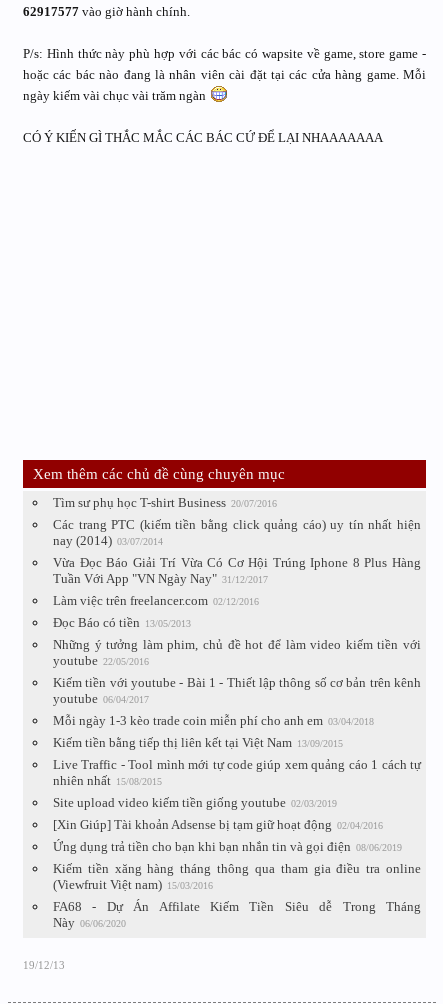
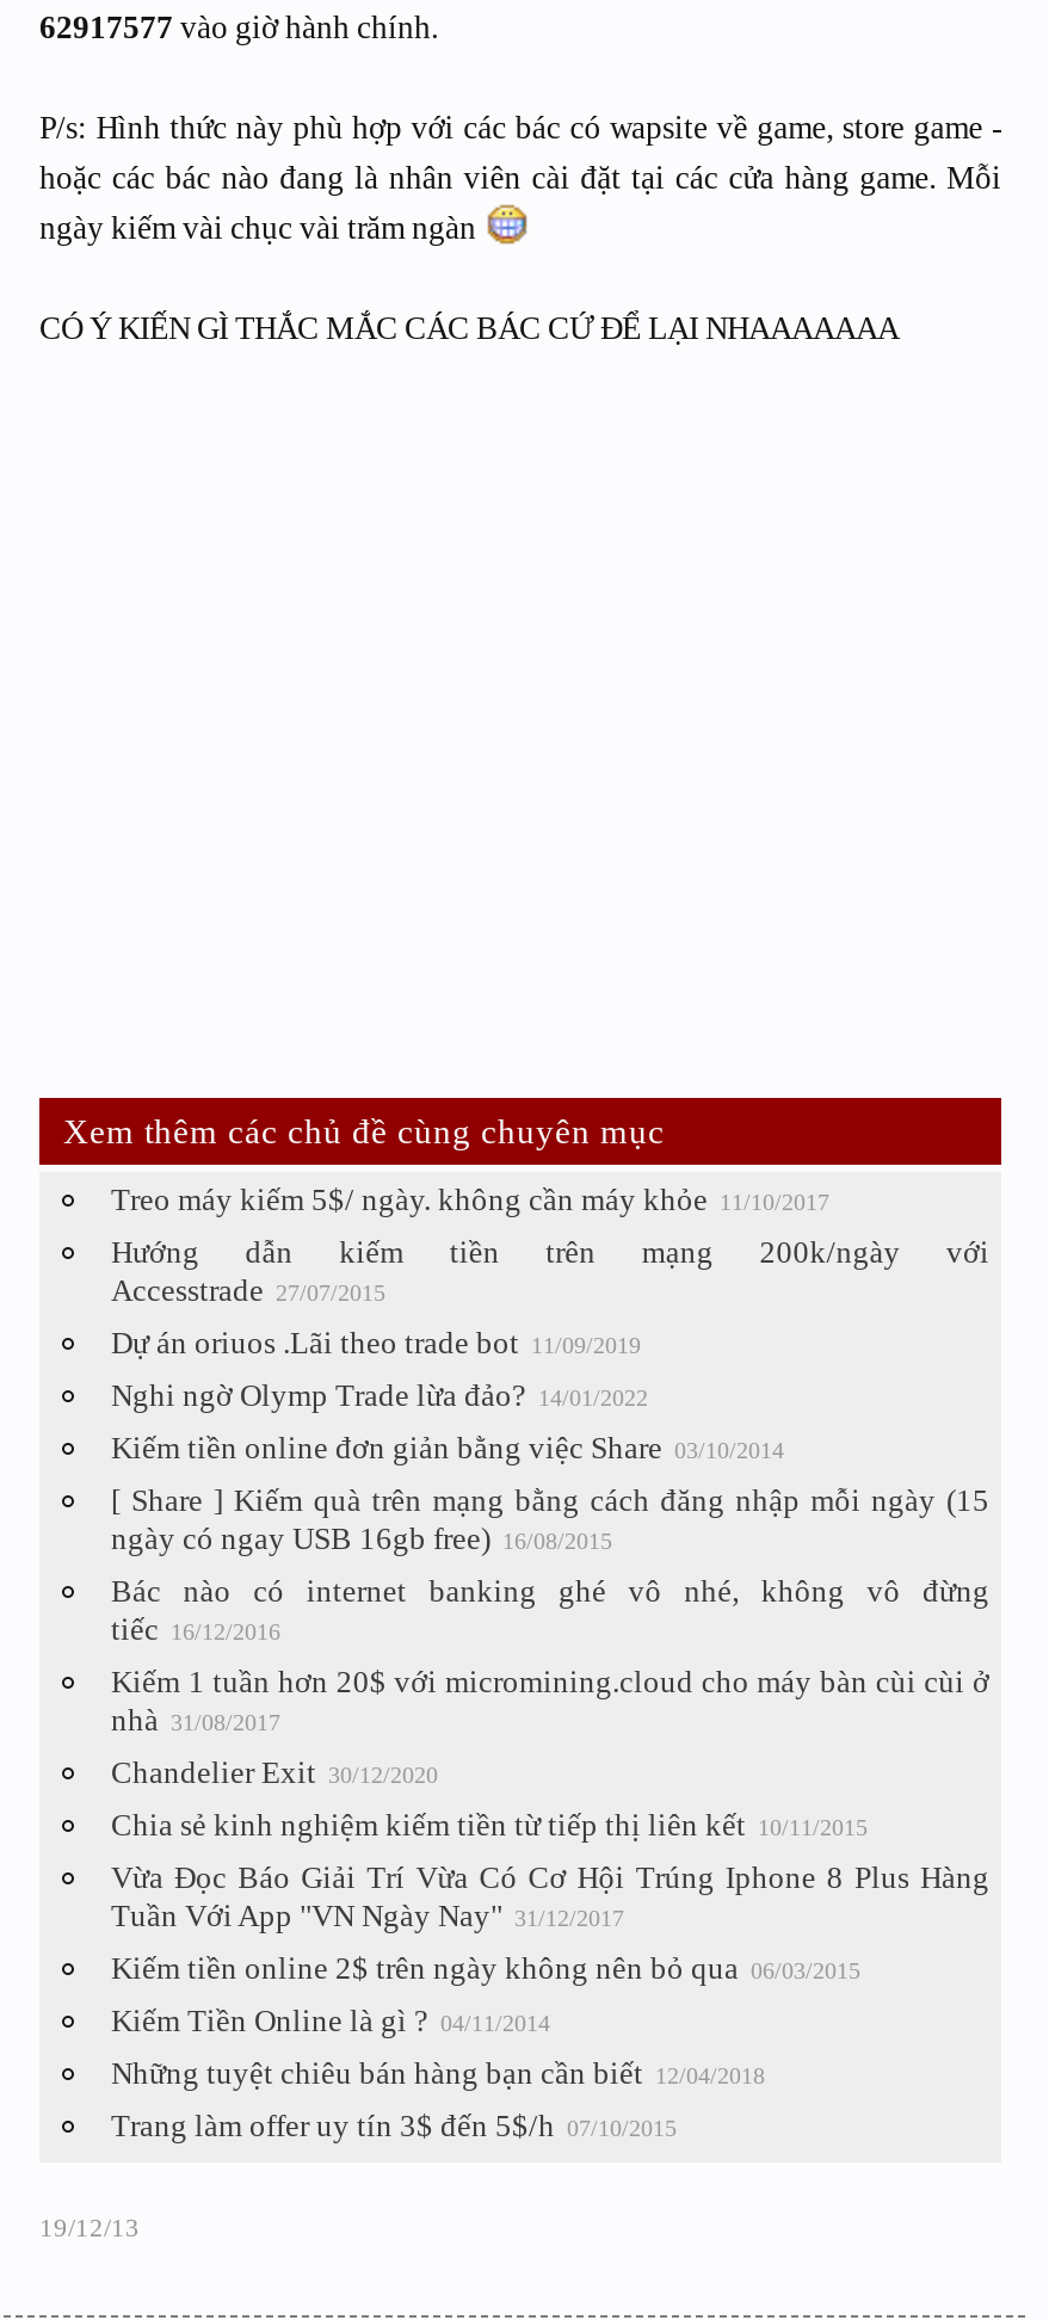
[53,495,421,548] Tìm sư phụ học T-shirt Business 20/07/2016 | Các trang PTC (kiếm tiền bằng click quảng cáo) uy tín nhất hiện | nay (2014) 03/07/2014 -> [111,1181,989,1843] Treo máy kiếm 5$/ ngày. không cần máy khỏe 11/10/2017 | Hướng dẫn kiếm tiền trên mạng 200k/ngày với | Accesstrade 27/07/2015 | Dự án oriuos .Lãi theo trade bot 11/09/2019 | Nghi ngờ Olymp Trade lừa đảo? 14/01/2022 | Kiếm tiền online đơn giản bằng việc Share 03/10/2014 | [ Share ] Kiếm quà trên mạng bằng cách đăng nhập mỗi ngày (15 | ngày có ngay USB 16gb free) 16/08/2015 | Bác nào có internet banking ghé vô nhé, không vô đừng | tiếc 16/12/2016 | Kiếm 1 tuần hơn 20$ với micromining.cloud cho máy bàn cùi cùi ở | nhà 31/08/2017 | Chandelier Exit 30/12/2020 | Chia sẻ kinh nghiệm kiếm tiền từ tiếp thị liên kết 10/11/2015
moved [53,555,421,586] -> [111,1859,989,1933]: Vừa Đọc Báo Giải Trí Vừa Có Cơ Hội Trúng Iphone 8 Plus Hàng | Tuần Với App "VN Ngày Nay" 31/12/2017
[53,593,421,930] Làm việc trên freelancer.com 02/12/2016 | Đọc Báo có tiền 13/05/2013 | Những ý tưởng làm phim, chủ đề hot để làm video kiếm tiền với | youtube 22/05/2016 | Kiếm tiền với youtube - Bài 1 - Thiết lập thông số cơ bản trên kênh | youtube 06/04/2017 | Mỗi ngày 1-3 kèo trade coin miễn phí cho anh em 03/04/2018 | Kiếm tiền bằng tiếp thị liên kết tại Việt Nam 13/09/2015 | Live Traffic - Tool mình mới tự code giúp xem quảng cáo 1 cách tự | nhiên nhất 15/08/2015 | Site upload video kiếm tiền giống youtube 02/03/2019 | [Xin Giúp] Tài khoản Adsense bị tạm giữ hoạt động 02/04/2016 | Ứng dụng trả tiền cho bạn khi bạn nhắn tin và gọi điện 08/06/2019 | Kiếm tiền xăng hàng tháng thông qua tham gia điều tra online | (Viewfruit Việt nam) 15/03/2016 | FA68 - Dự Án Affilate Kiếm Tiền Siêu dễ Trong Tháng | Này 06/06/2020 -> [111,1950,860,2143] Kiếm tiền online 2$ trên ngày không nên bỏ qua 06/03/2015 | Kiếm Tiền Online là gì ? 04/11/2014 | Những tuyệt chiêu bán hàng bạn cần biết 12/04/2018 | Trang làm offer uy tín 3$ đến 5$/h 07/10/2015

